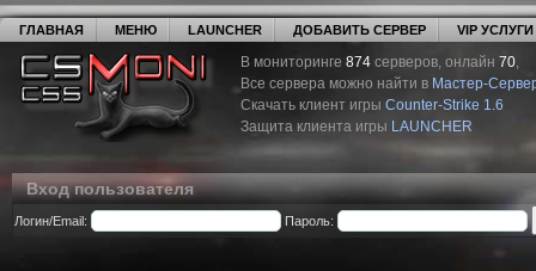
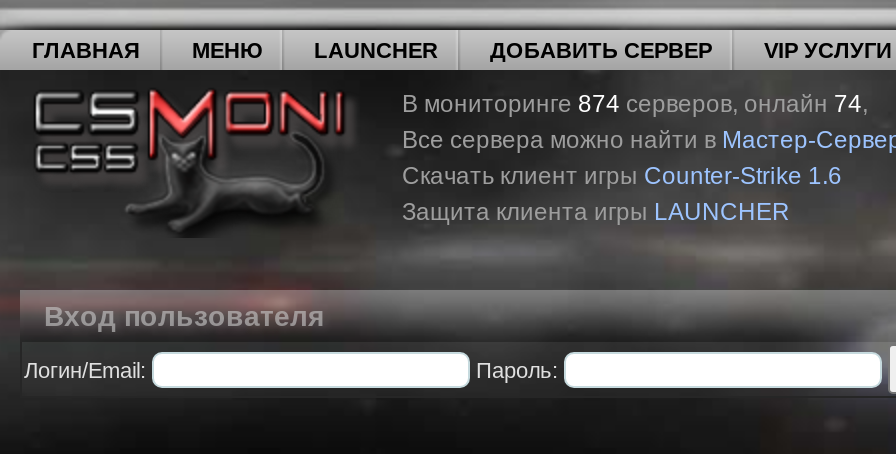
[240,54,519,70] В мониторинге 874 серверов, онлайн 70, -> [402,90,868,118] В мониторинге 874 серверов, онлайн 74,

